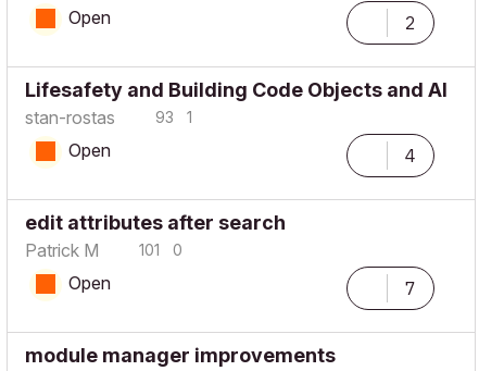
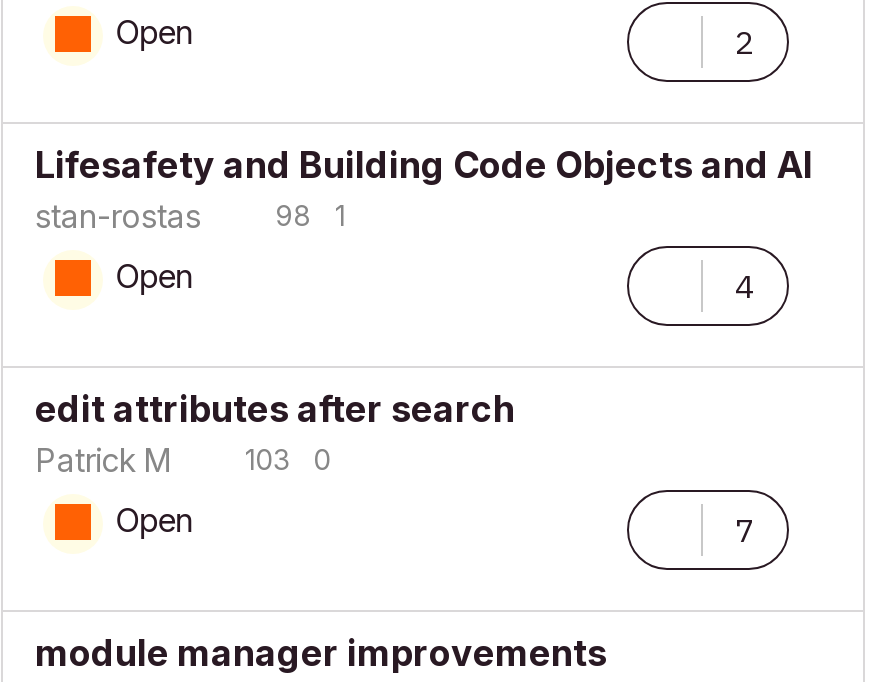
[155,108,192,126] 93 1 -> [275,198,345,232] 98 1
[139,240,182,259] 101 0 -> [245,442,331,476] 103 0

